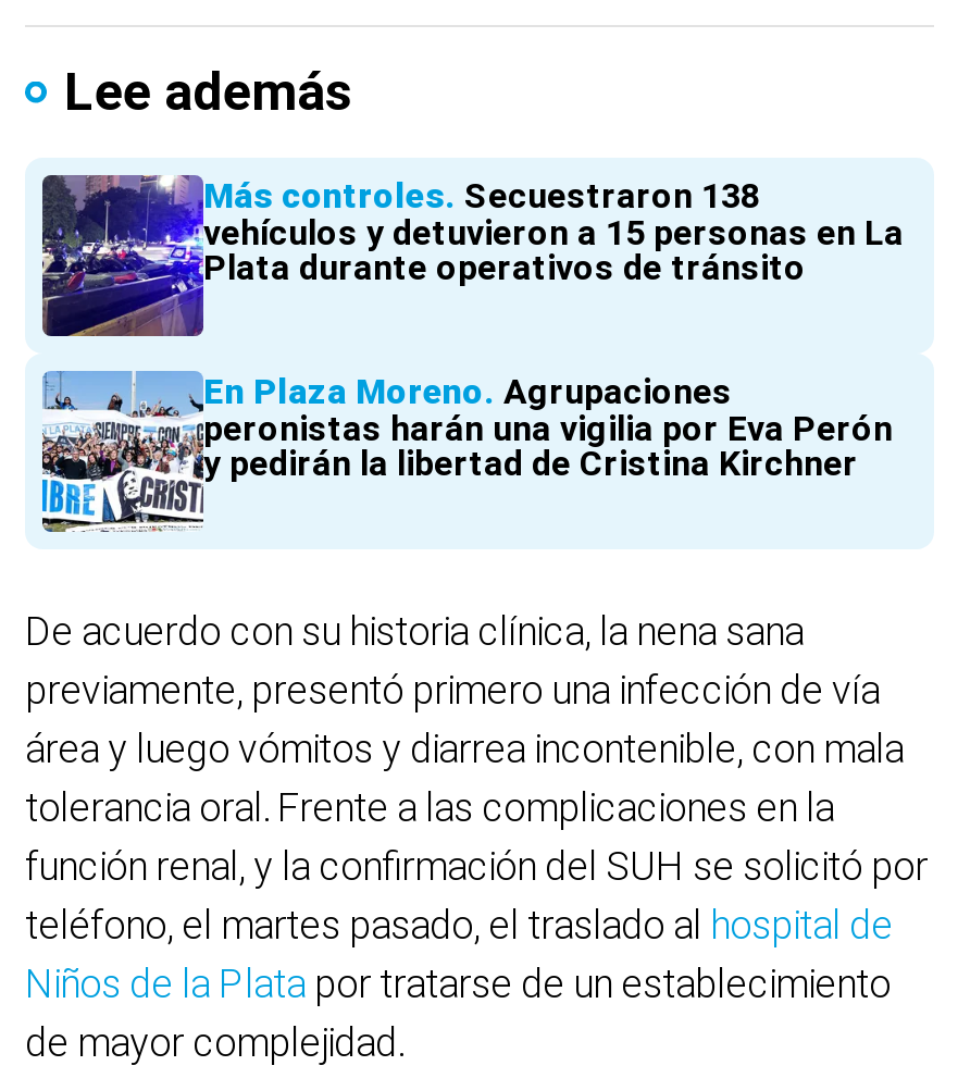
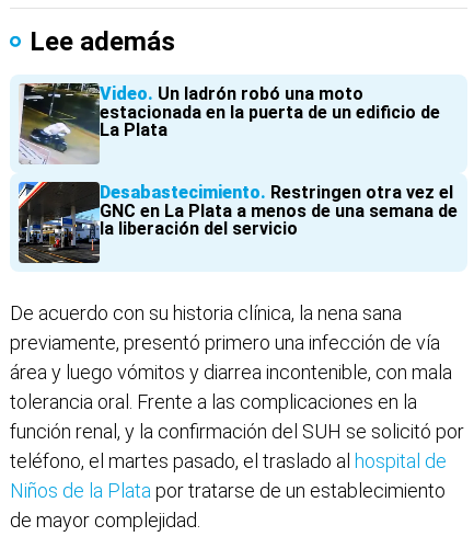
[40,173,904,338] [image] | Más controles Secuestraron 138 | vehículos y detuvieron a 15 personas en La | Plata durante operativos de tránsito -> [19,82,440,164] [image] | Video Un ladrón robó una moto | estacionada en la puerta de un edificio de | La Plata
[40,369,893,532] [image] | En Plaza Moreno Agrupaciones | peronistas harán una vigilia por Eva Perón | y pedirán la libertad de Cristina Kirchner -> [18,181,458,264] [image] | Desabastecimiento Restringen otra vez el | GNC en La Plata a menos de una semana de | la liberación del servicio

